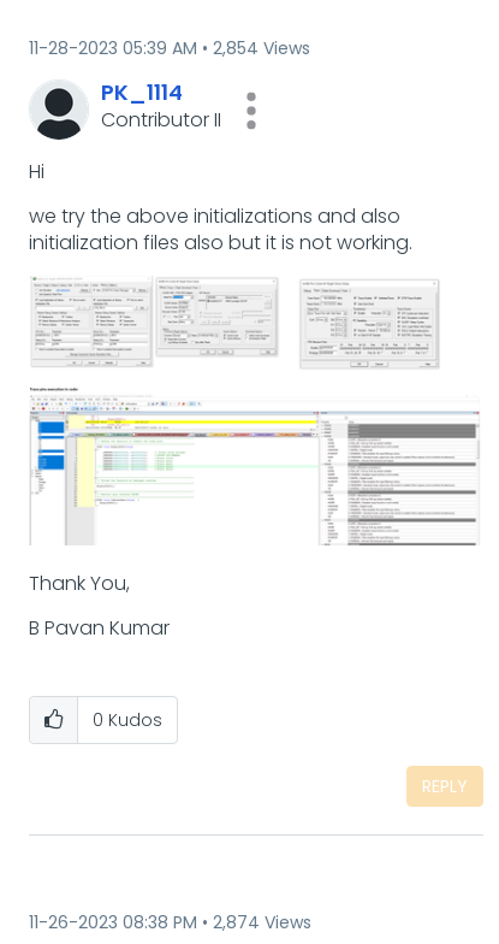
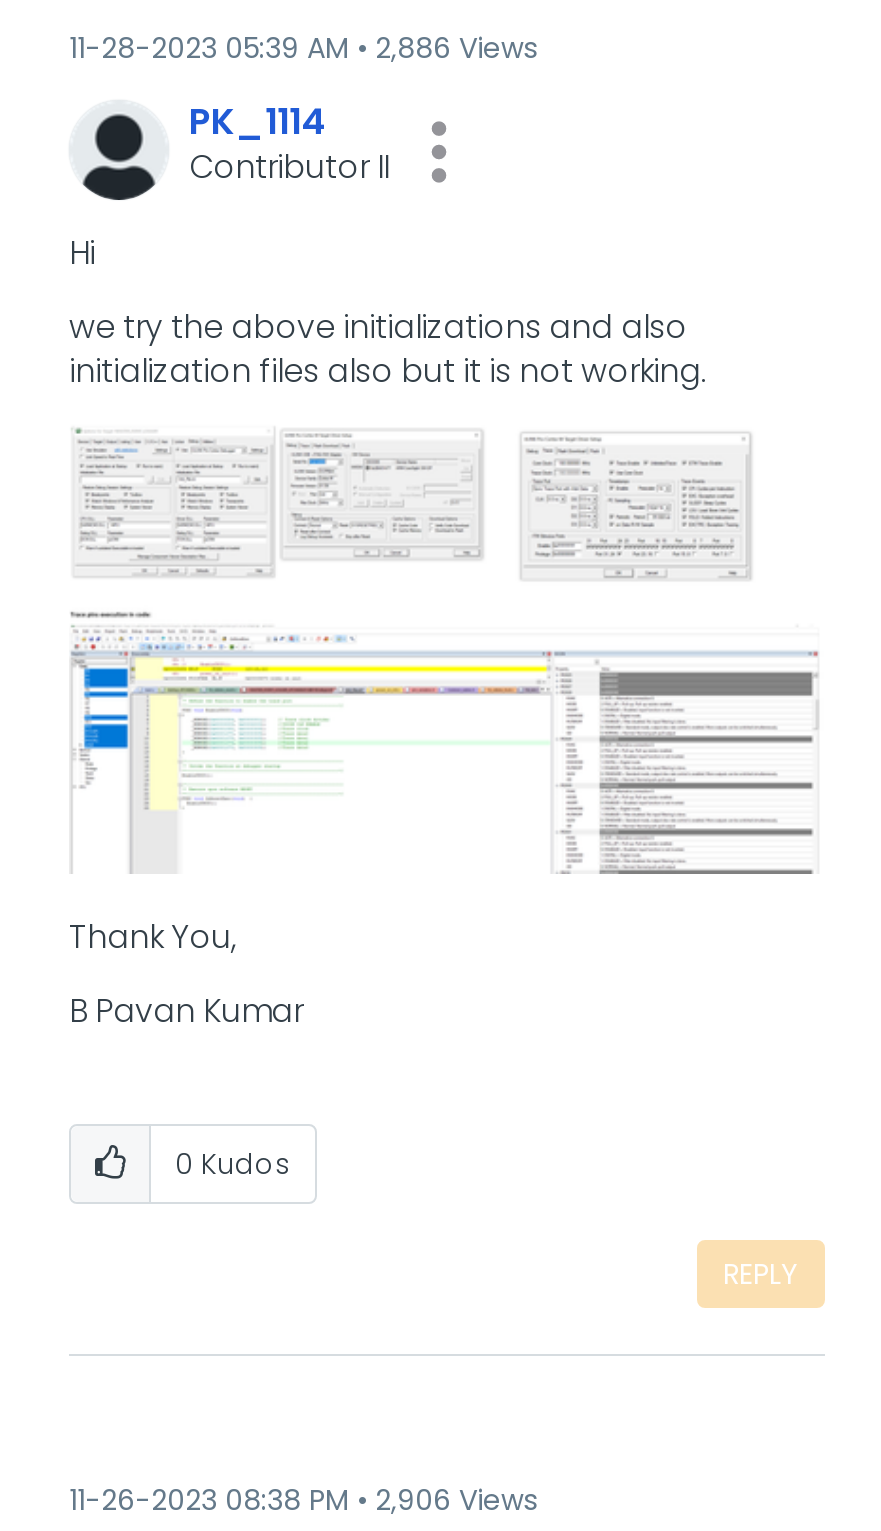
[29,36,310,60] 11-28-2023 05:39 AM 2,854 Views -> [69,28,537,68] 11-28-2023 05:39 AM 2,886 Views
[29,910,311,934] 11-26-2023 08:38 PM 2,874 Views -> [69,1479,537,1519] 11-26-2023 08:38 PM 2,906 Views

